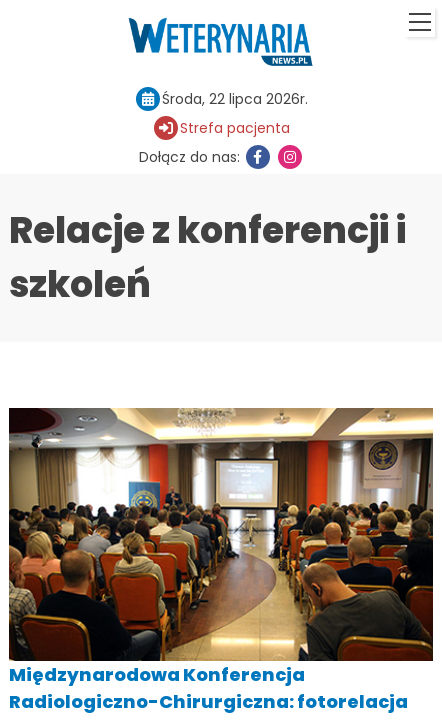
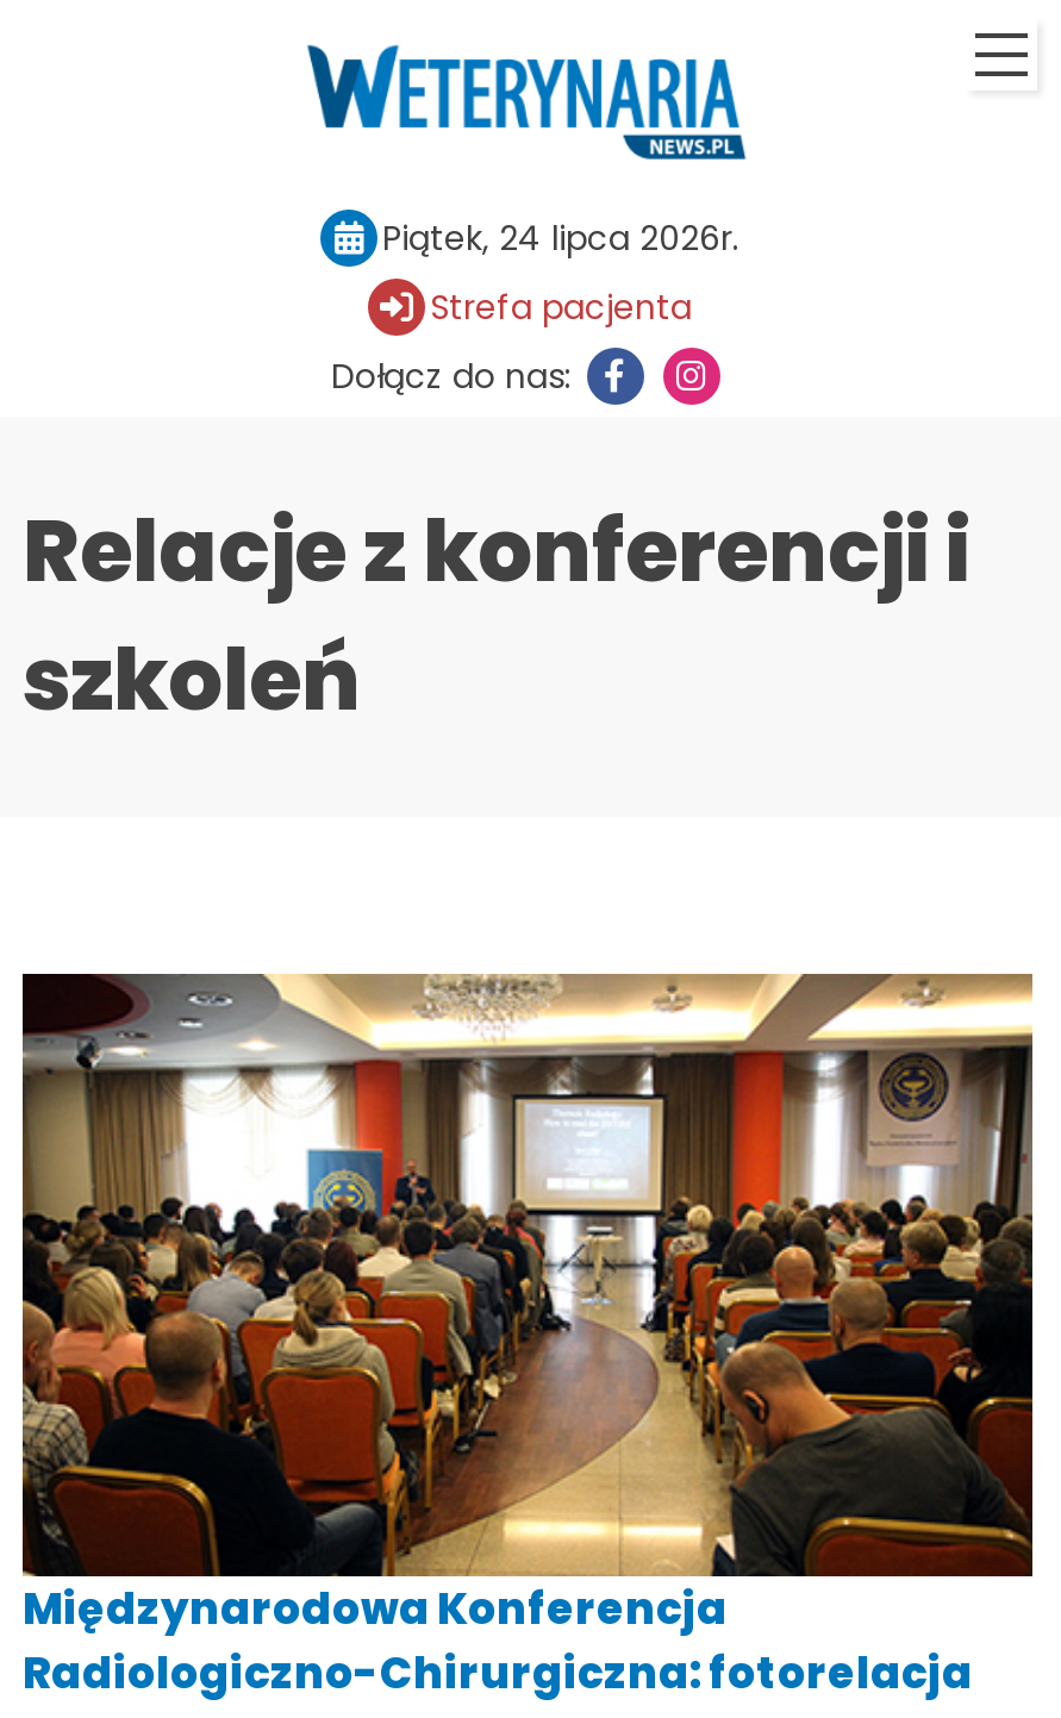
[162,89,308,109] Środa, 22 lipca 2026r. -> [382,214,739,262] Piątek, 24 lipca 2026r.

